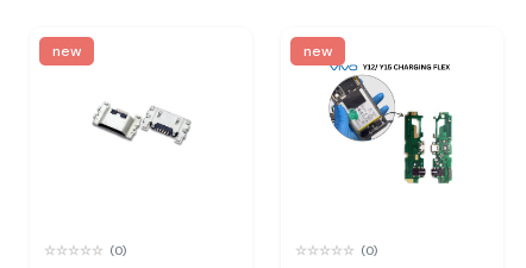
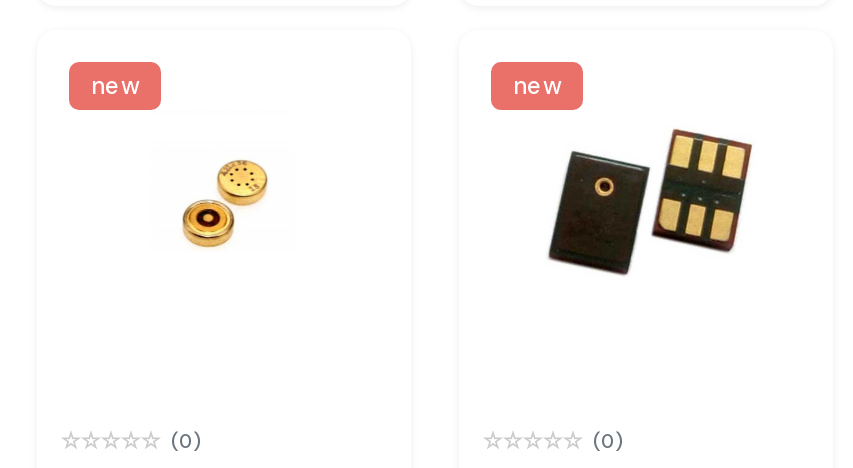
[328,63,453,185] [image] -> [543,128,753,308] [image]
[92,95,192,145] [image] -> [181,158,301,250] [image]

